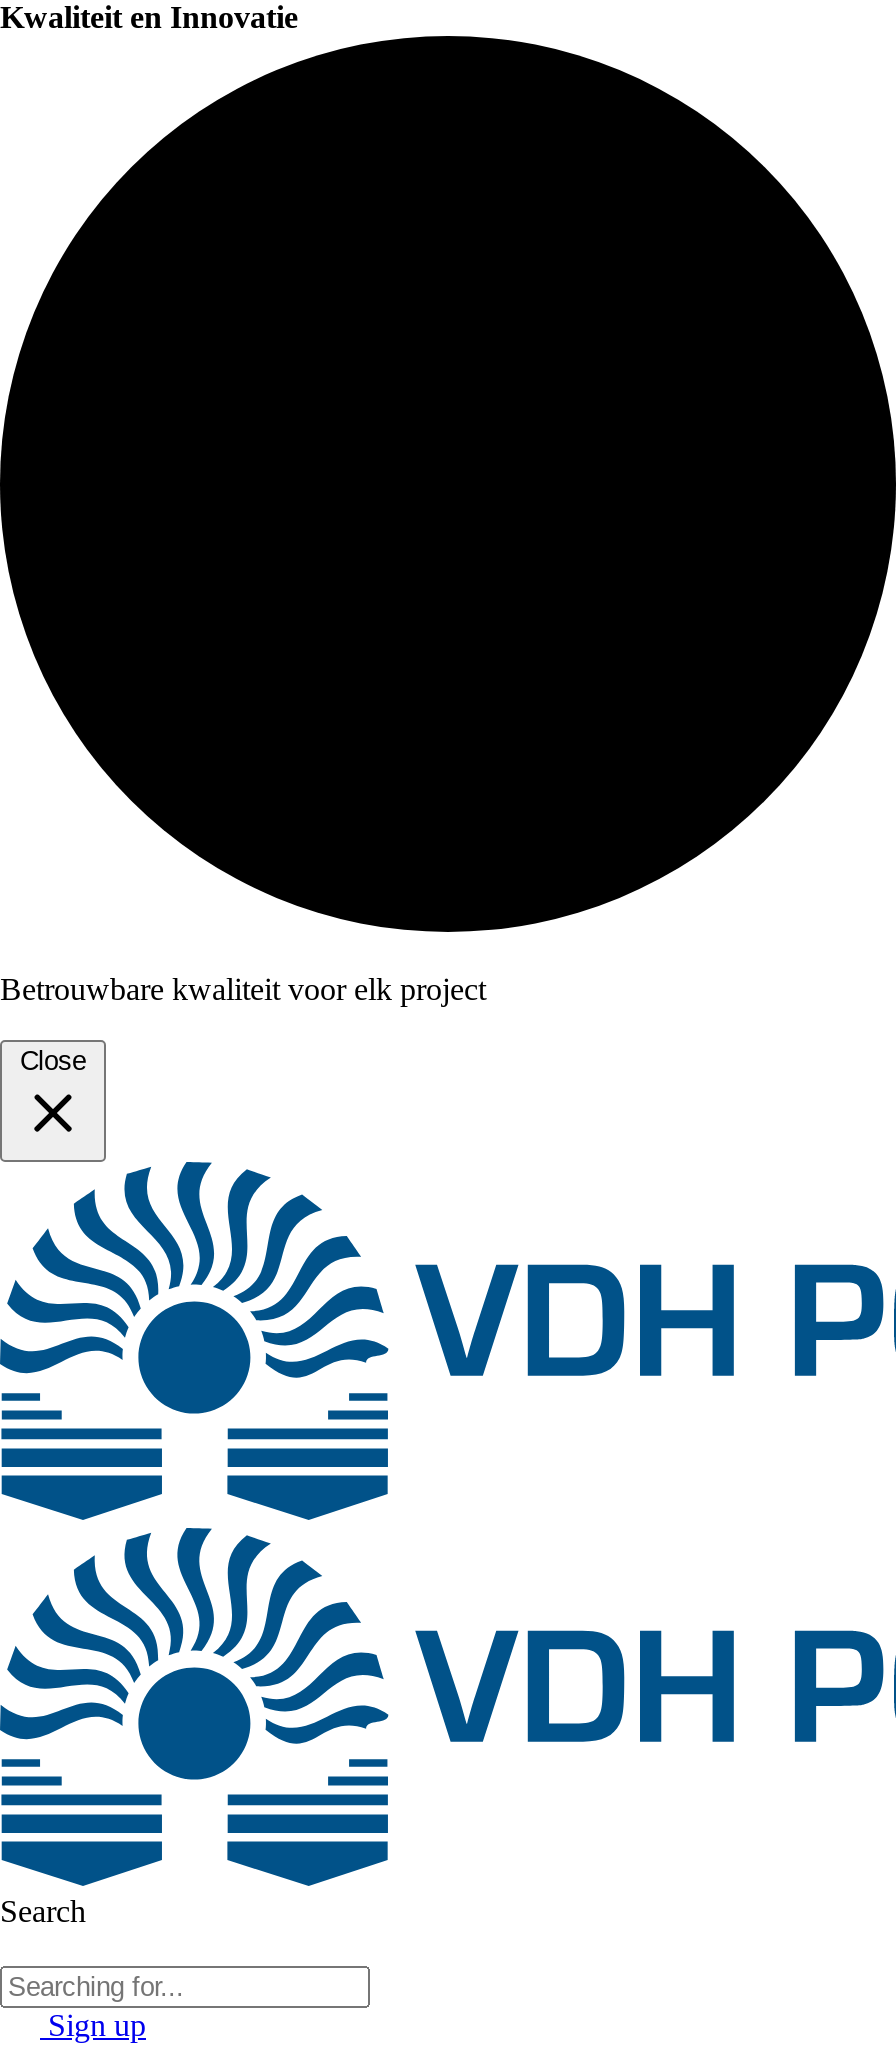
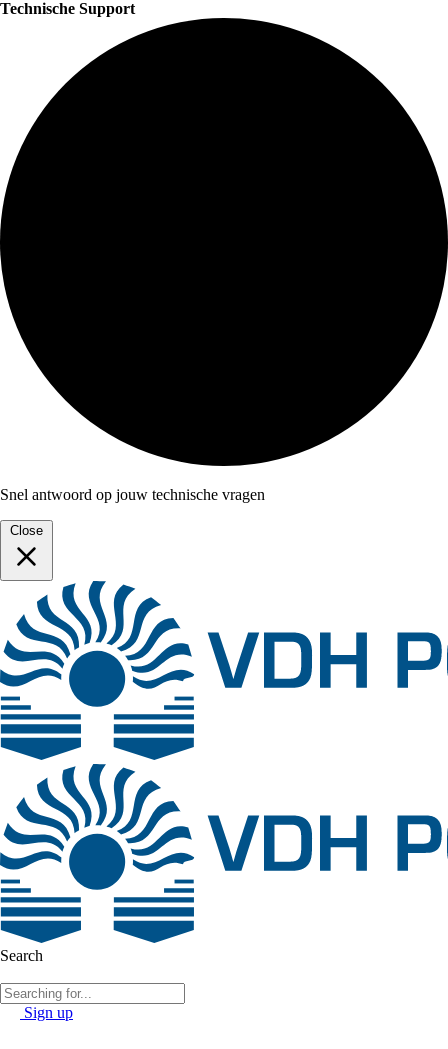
[0,0,298,34] Kwaliteit en Innovatie -> [0,0,135,17] Technische Support
[0,972,486,1006] Betrouwbare kwaliteit voor elk project -> [0,486,265,503] Snel antwoord op jouw technische vragen

